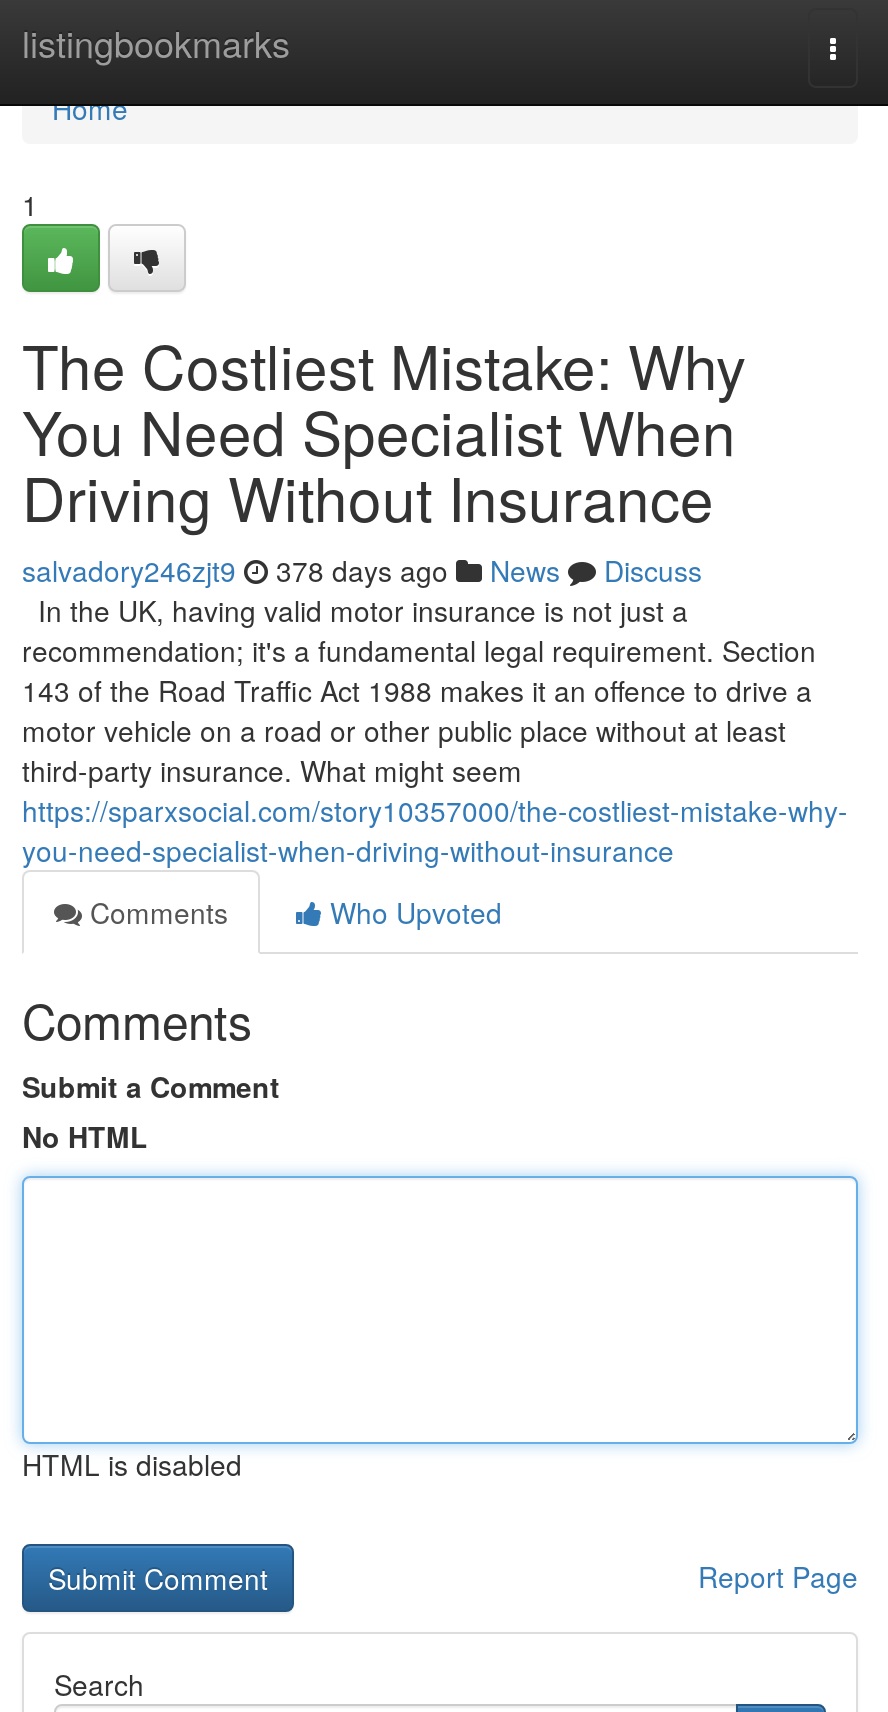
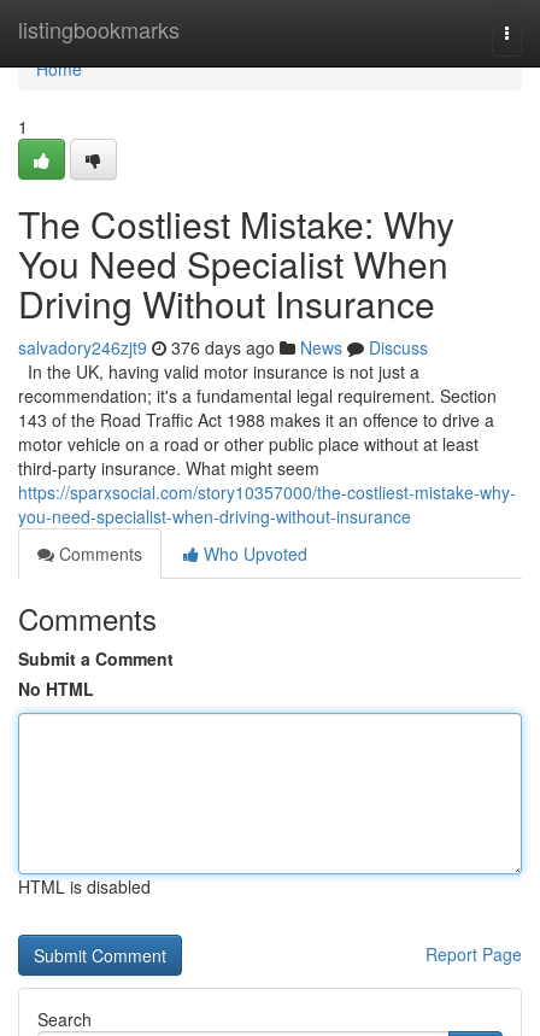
[22,550,702,590] salvadory246zjt9 378 days ago News Discuss -> [18,335,428,359] salvadory246zjt9 376 days ago News Discuss

